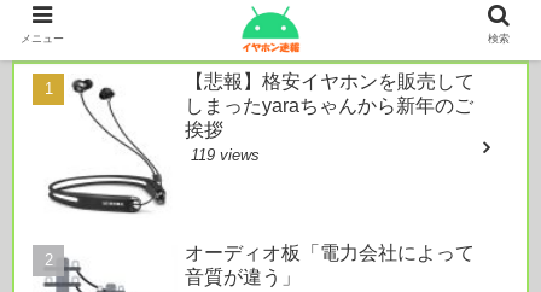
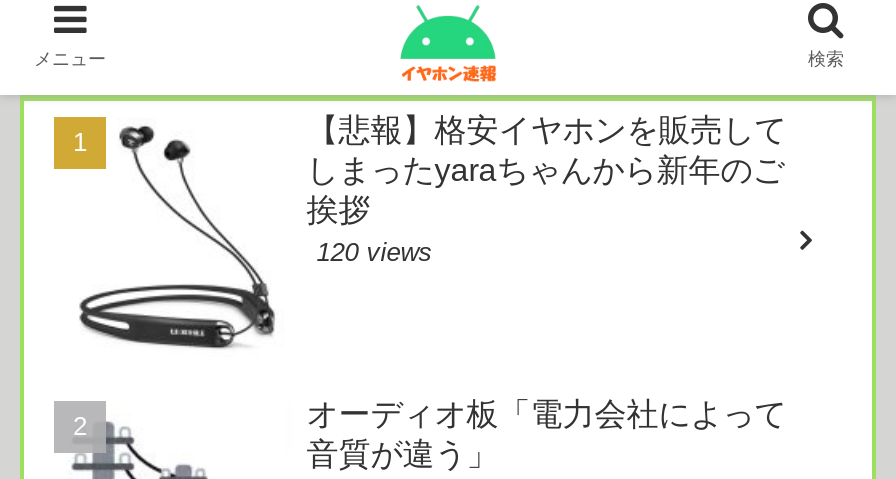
[191,146,260,164] 119 views -> [317,237,433,267] 120 views

